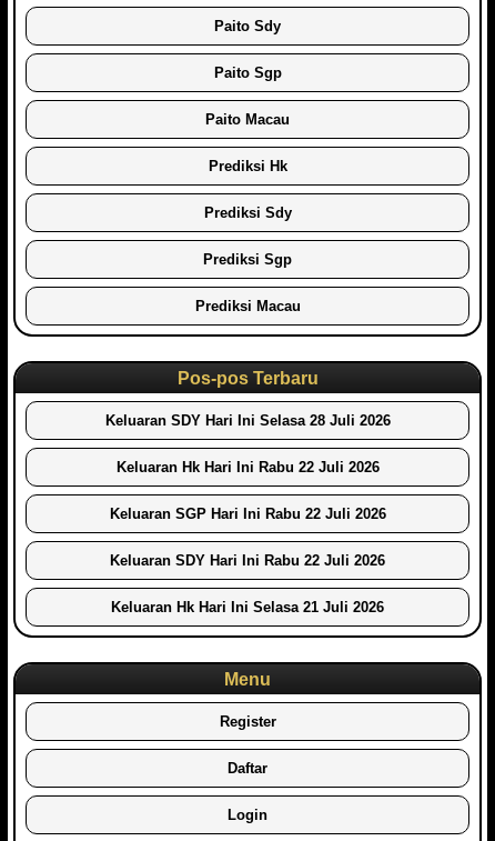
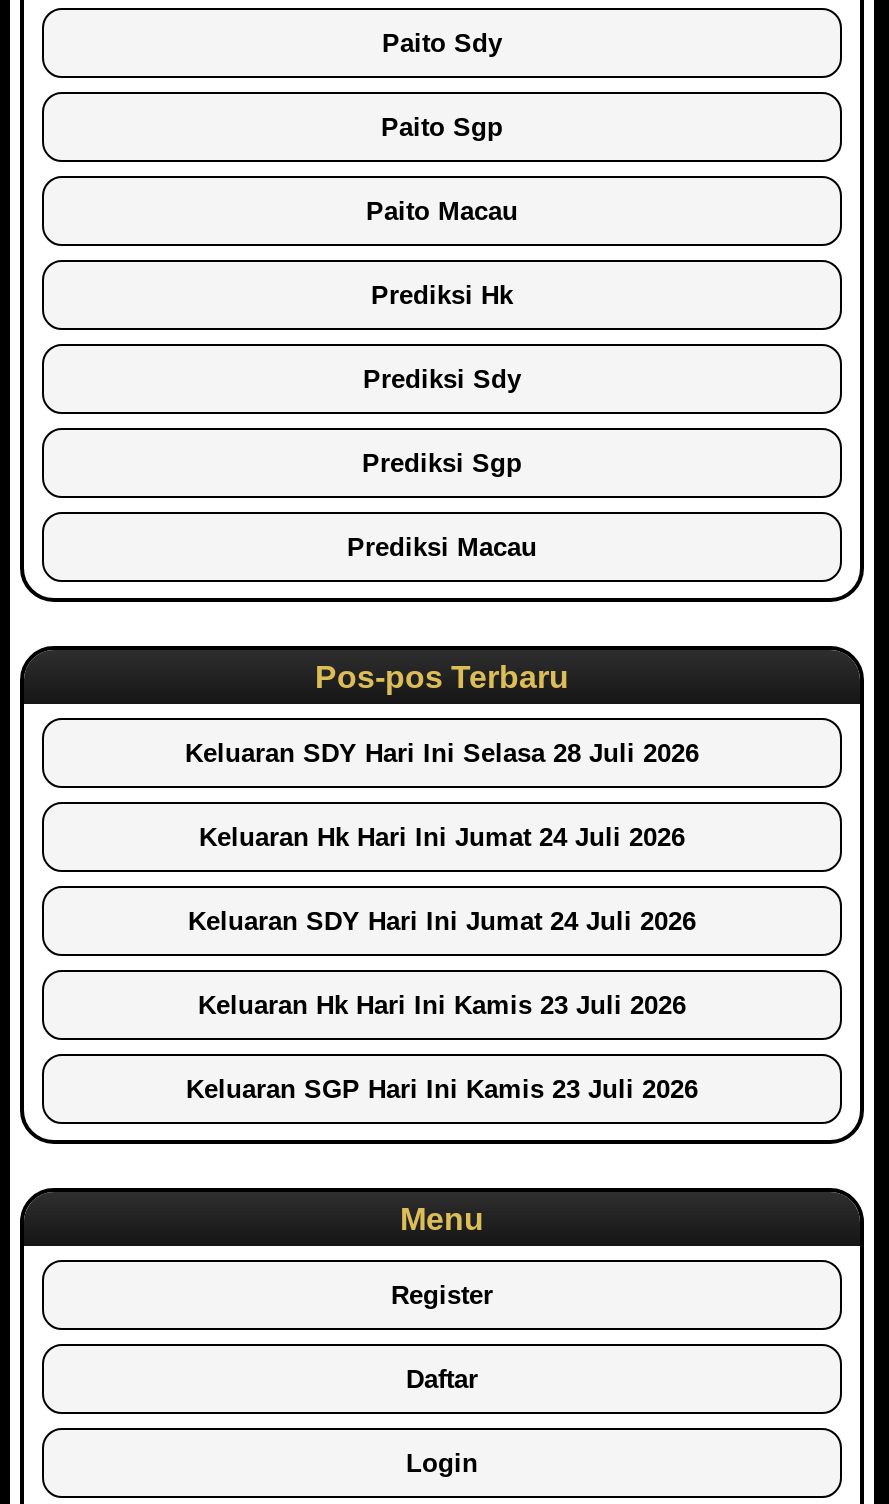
[116,459,379,475] Keluaran Hk Hari Ini Rabu 22 Juli 2026 -> [199,822,685,852] Keluaran Hk Hari Ini Jumat 24 Juli 2026
[109,505,386,522] Keluaran SGP Hari Ini Rabu 22 Juli 2026 -> [188,906,696,936] Keluaran SDY Hari Ini Jumat 24 Juli 2026
[110,552,385,569] Keluaran SDY Hari Ini Rabu 22 Juli 2026 -> [198,990,686,1020] Keluaran Hk Hari Ini Kamis 23 Juli 2026
[111,599,384,615] Keluaran Hk Hari Ini Selasa 21 Juli 2026 -> [186,1074,698,1104] Keluaran SGP Hari Ini Kamis 23 Juli 2026

